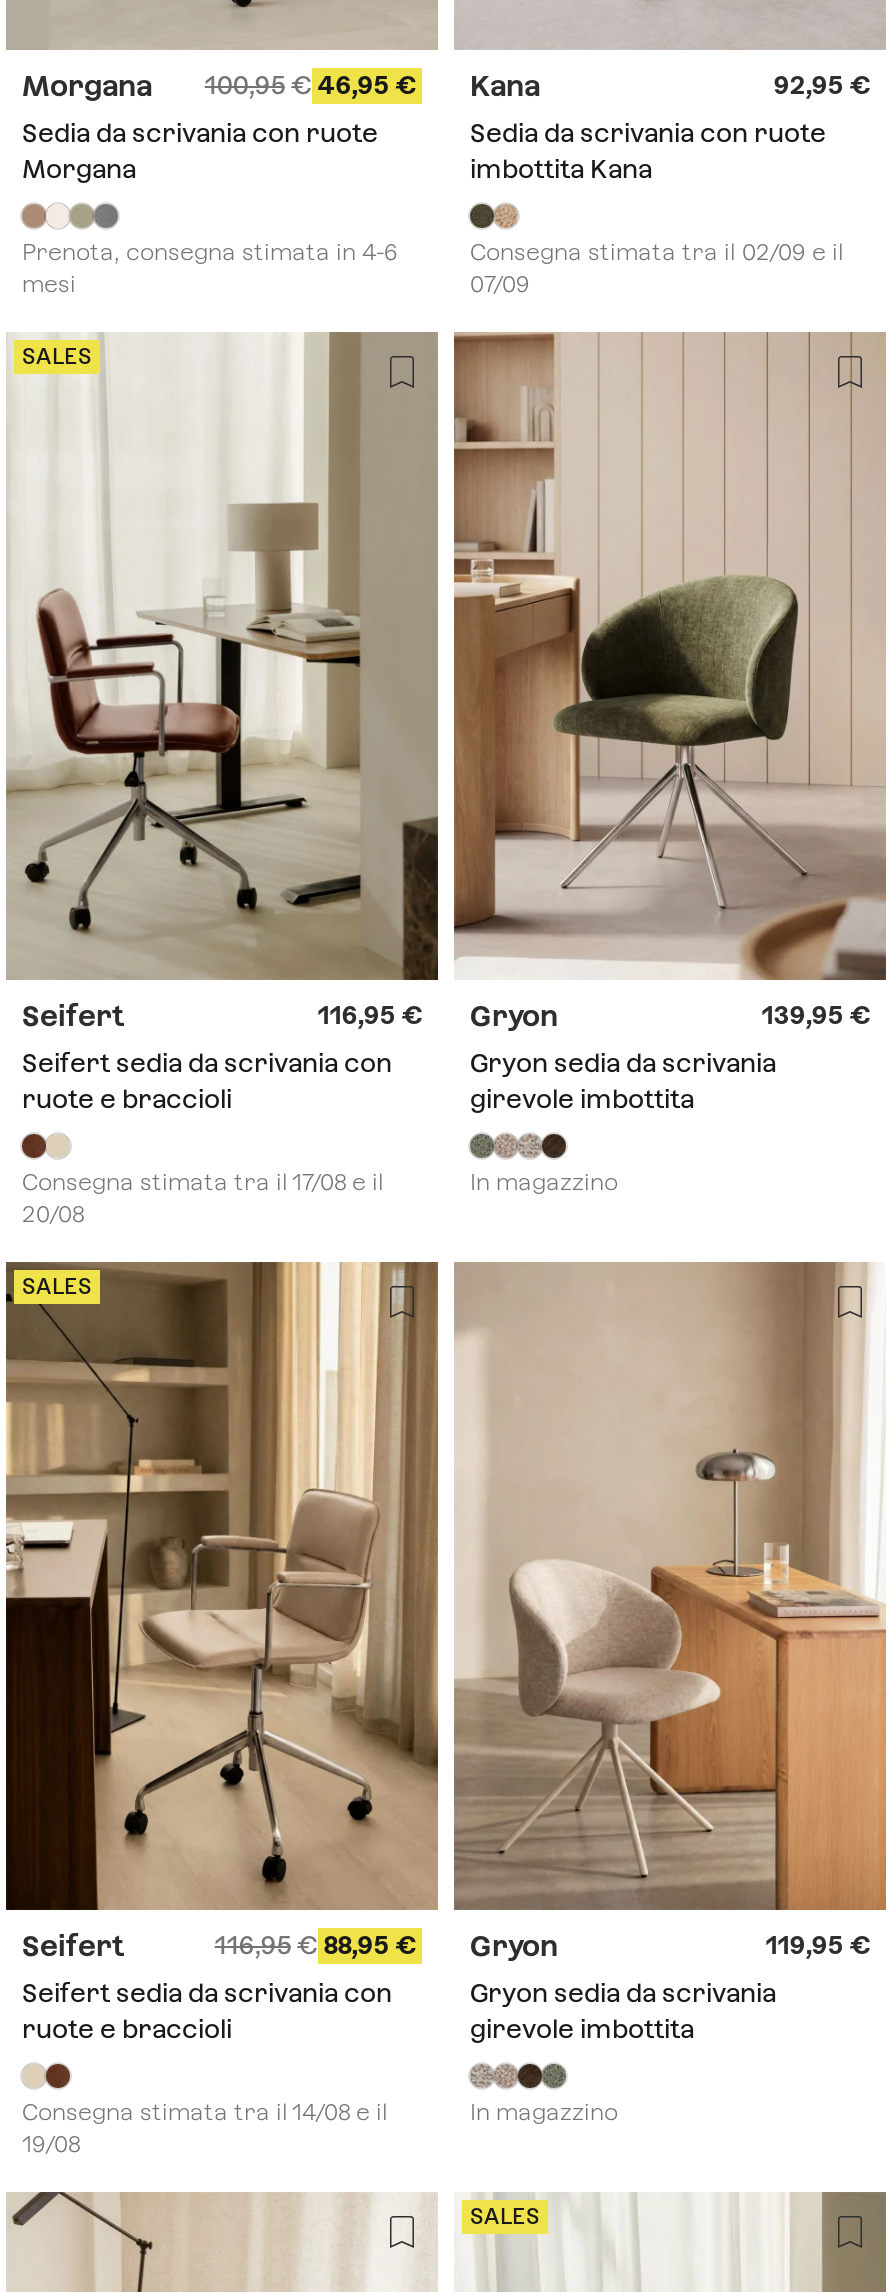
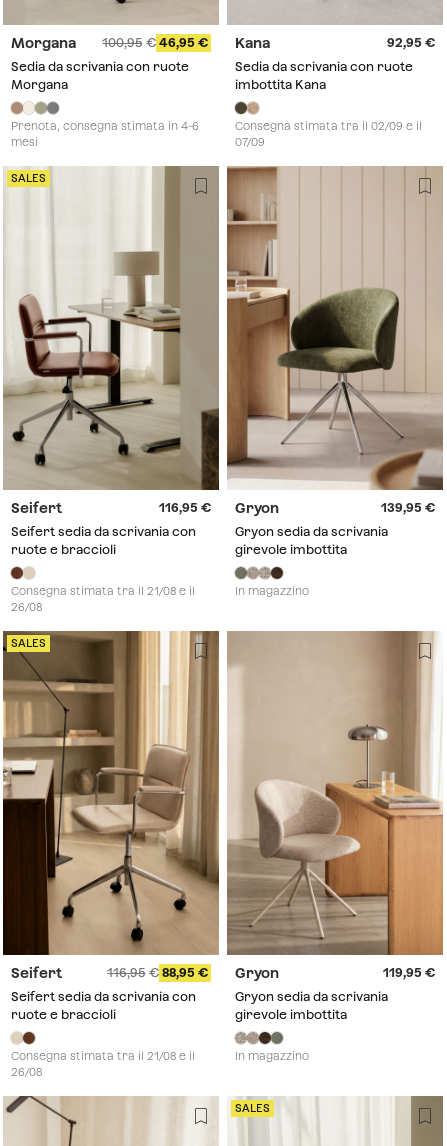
[22,1169,384,1197] Consegna stimata tra il 17/08 e il -> [11,584,195,598] Consegna stimata tra il 21/08 e il
[22,1201,84,1229] 20/08 -> [11,600,42,614] 26/08
[22,2099,388,2127] Consegna stimata tra il 14/08 e il -> [11,1049,195,1063] Consegna stimata tra il 21/08 e il
[22,2131,80,2159] 19/08 -> [11,1065,42,1079] 26/08

